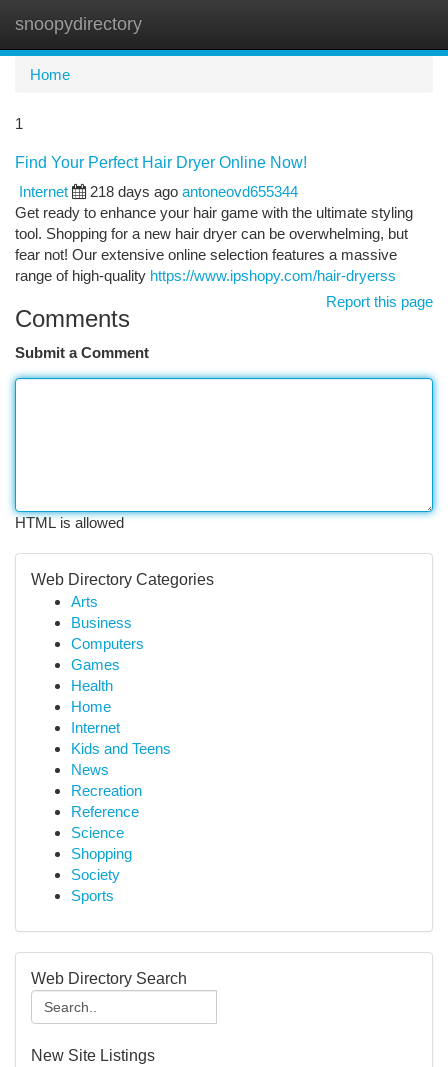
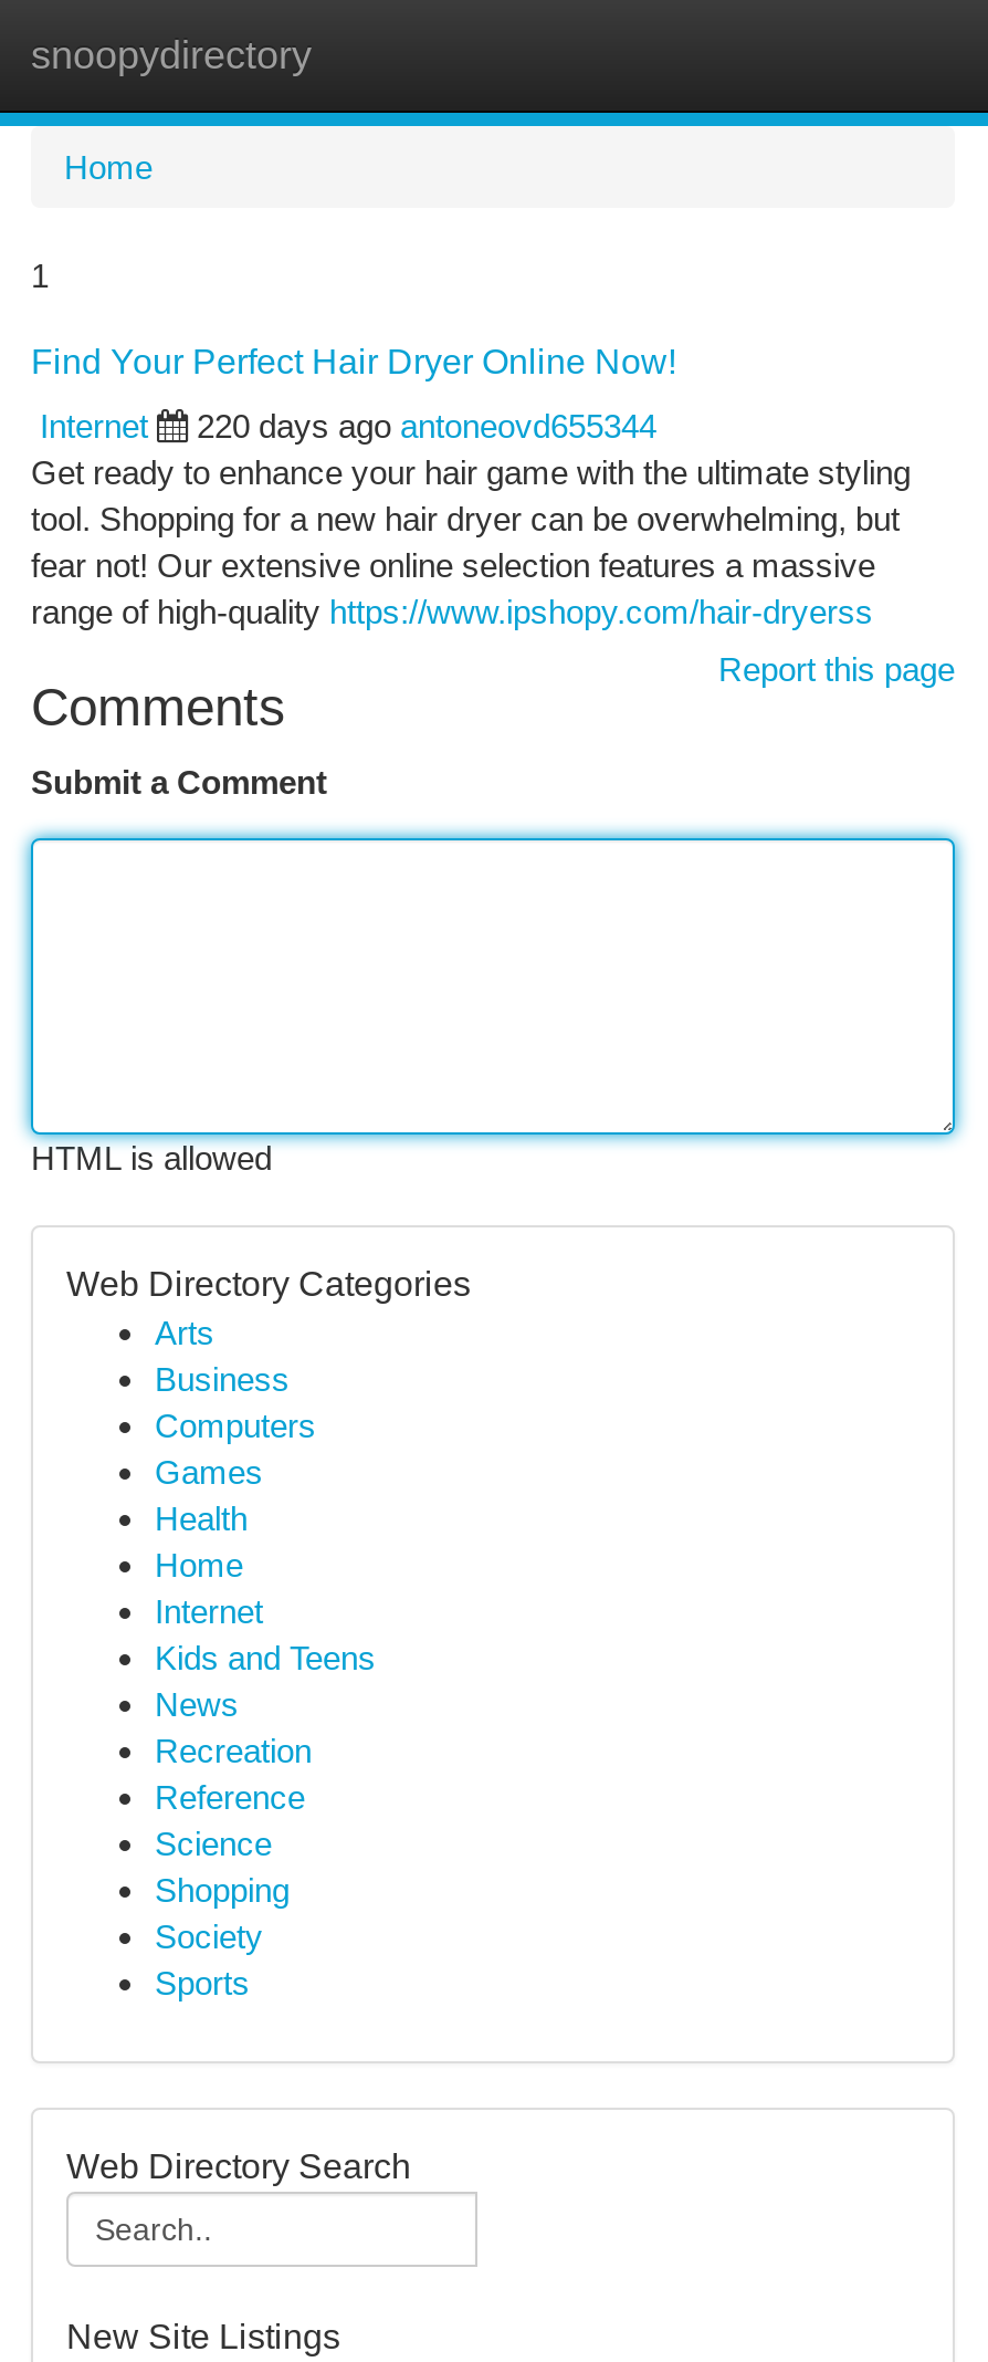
[90,183,298,200] 218 days ago antoneovd655344 -> [197,407,656,445] 220 days ago antoneovd655344

